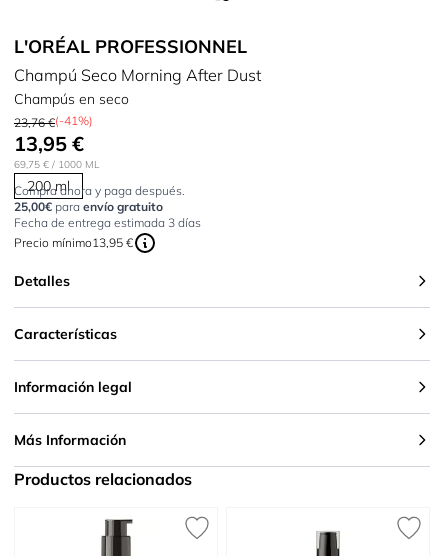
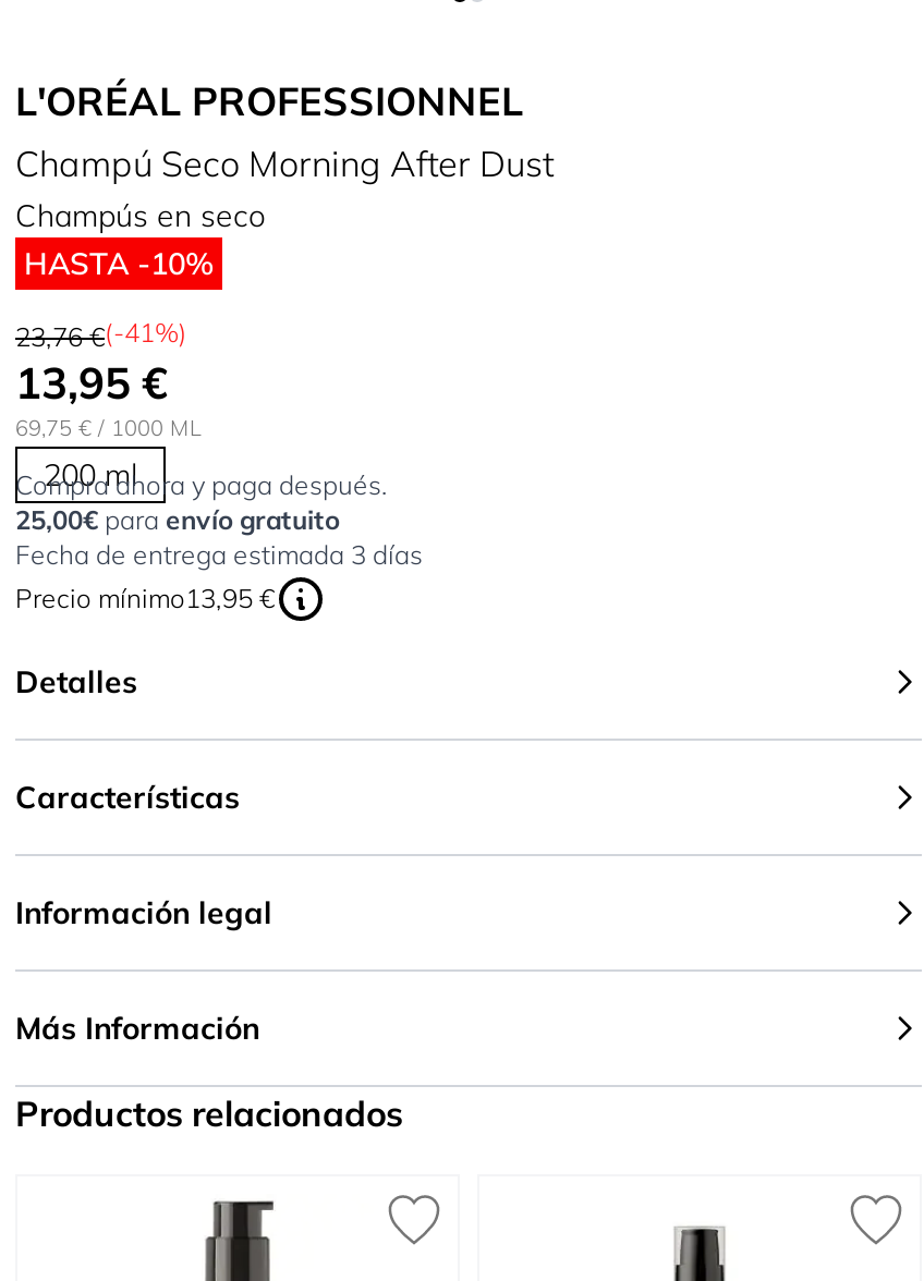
none -> [24,244,214,283] HASTA -10%

